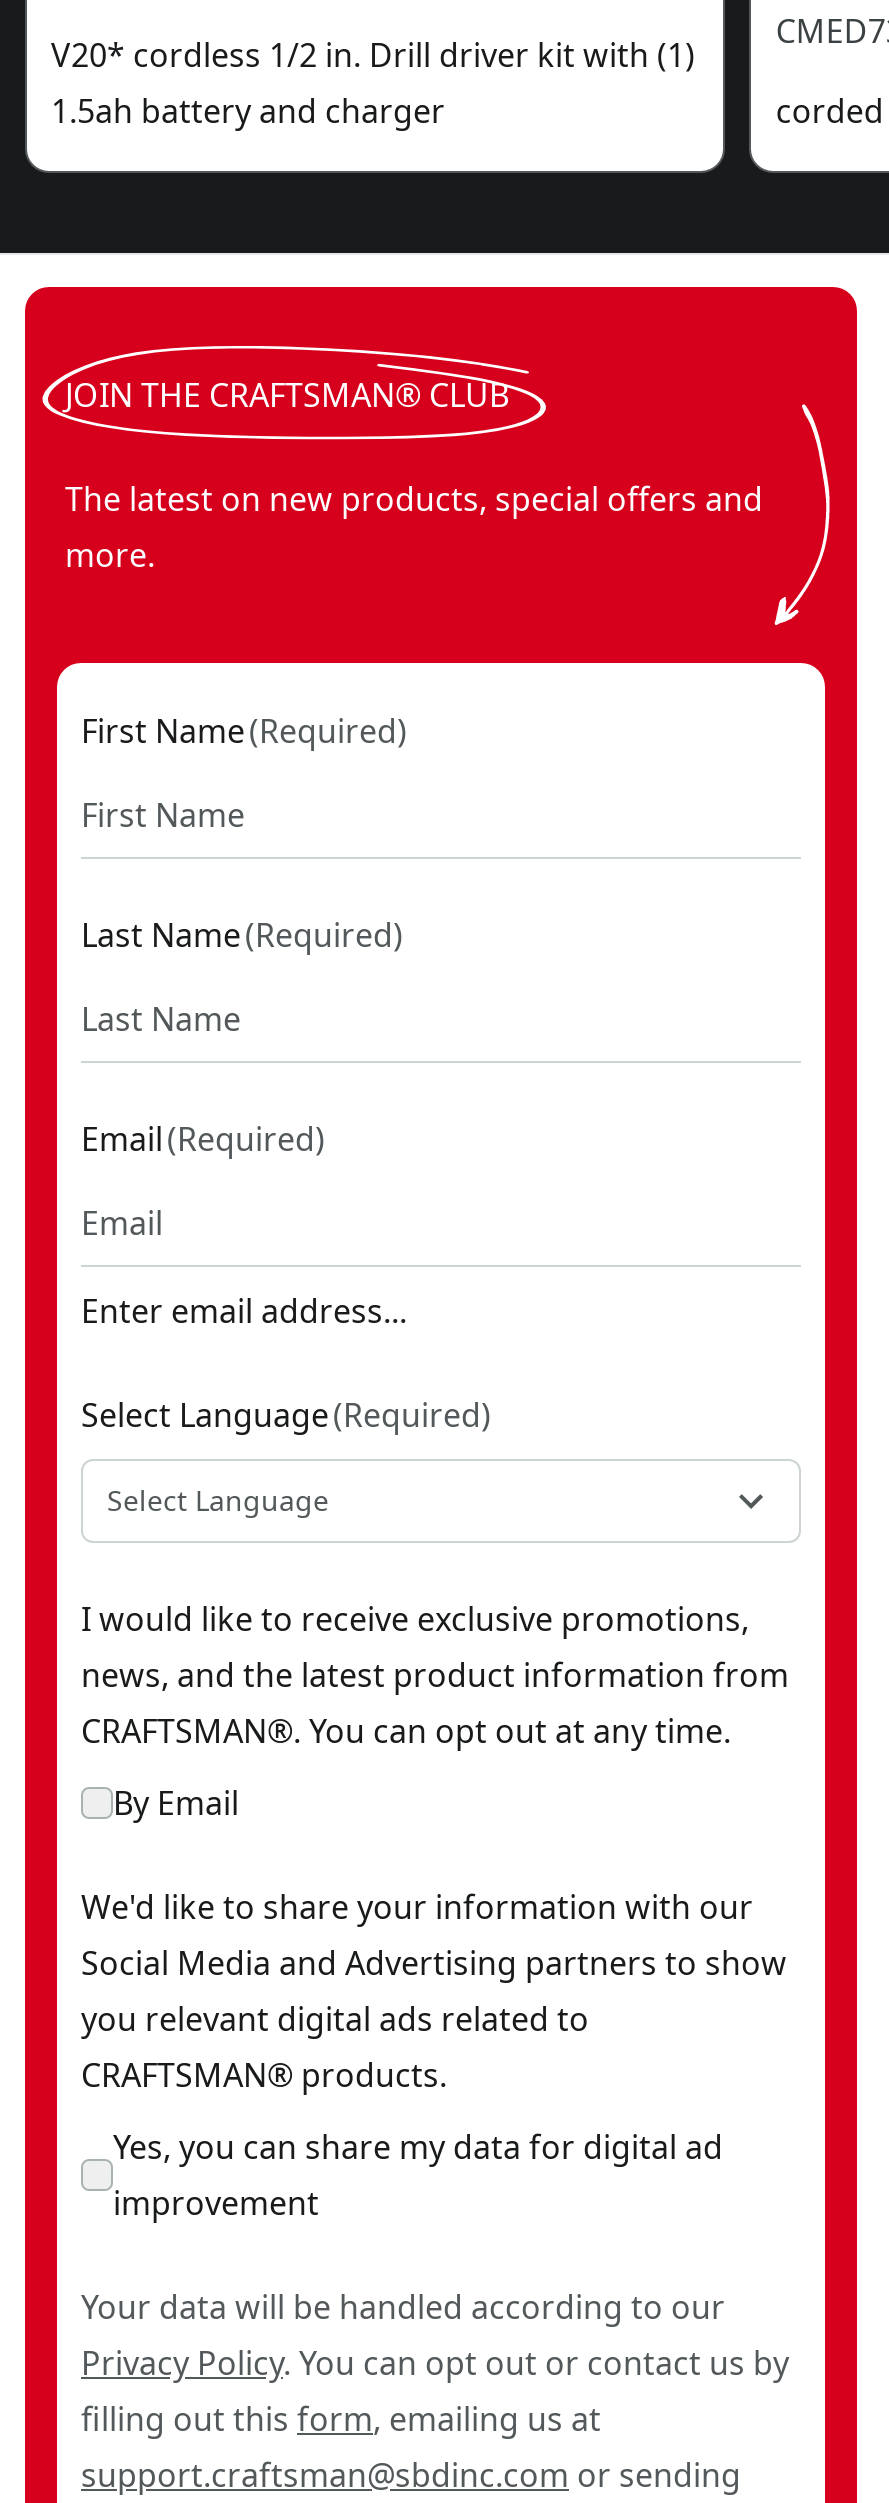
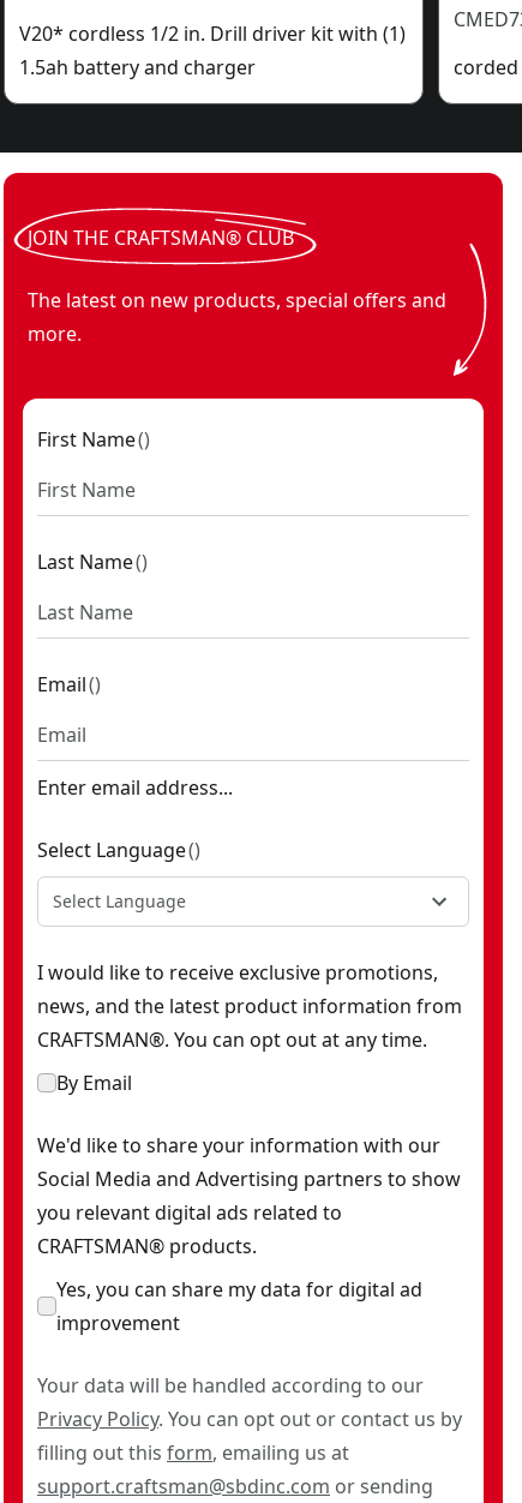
[81,709,407,753] First Name (Required) -> [37,426,150,453] First Name ()
[81,913,403,957] Last Name (Required) -> [37,549,148,575] Last Name ()
[81,1117,325,1161] Email (Required) -> [37,671,101,697] Email ()
[81,1393,491,1437] Select Language (Required) -> [37,837,200,863] Select Language ()

